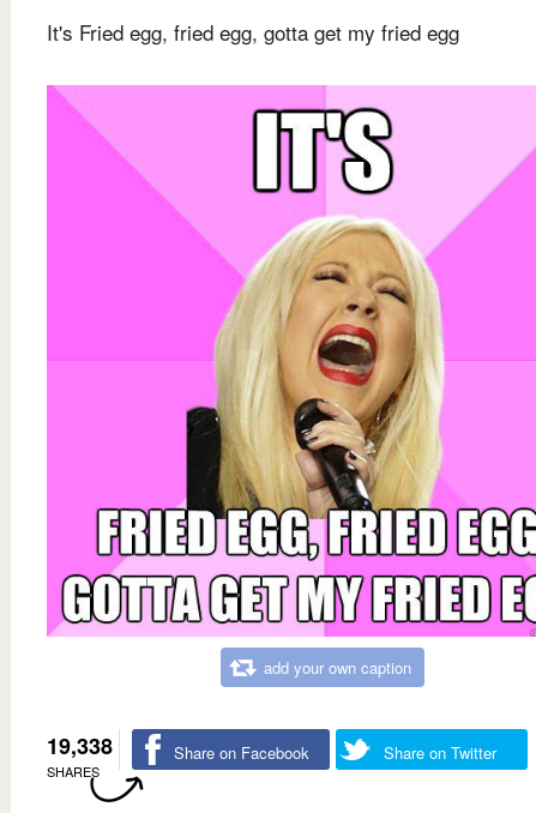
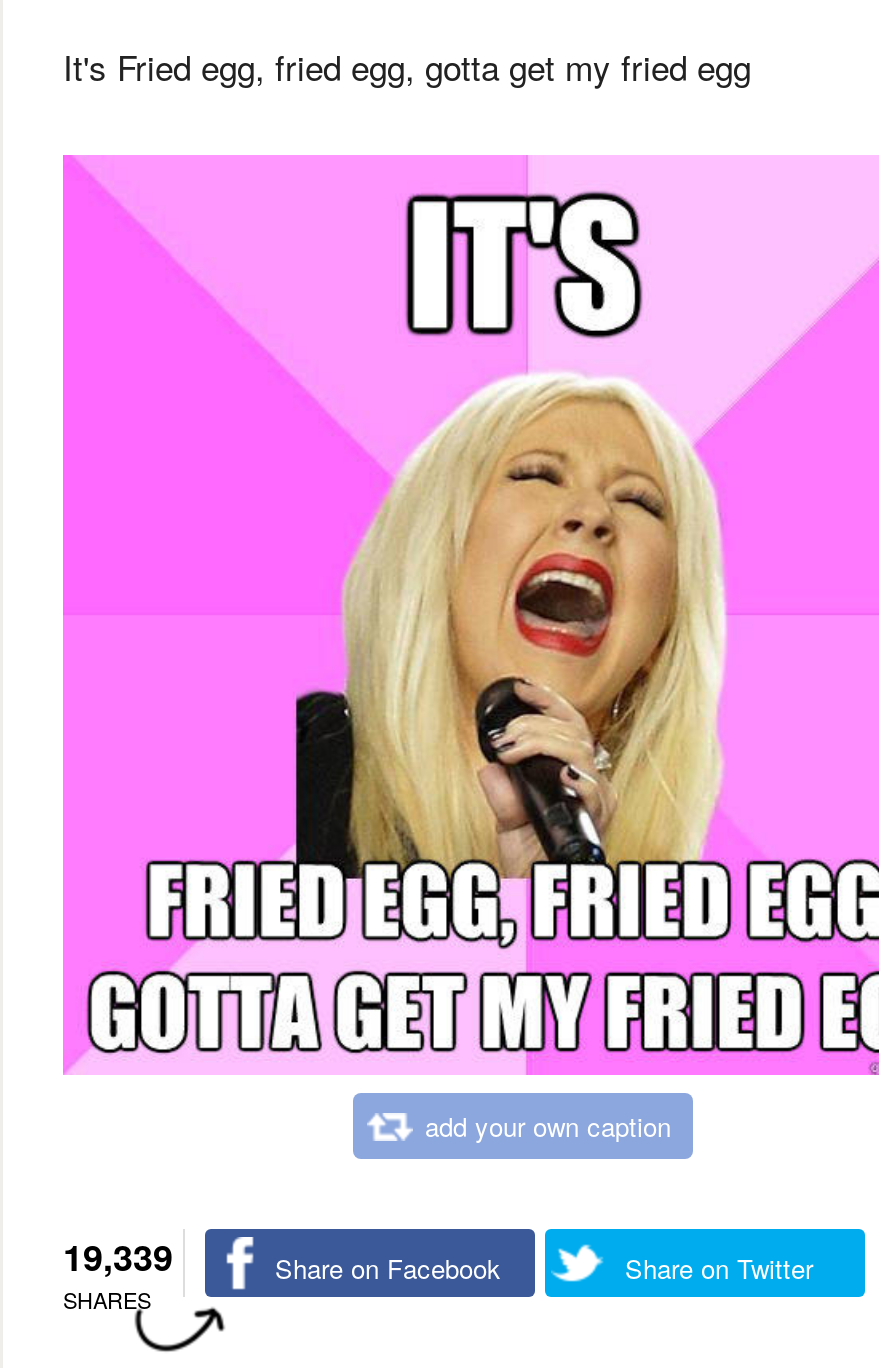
[47,730,113,761] 19,338 -> [63,1231,173,1283] 19,339

